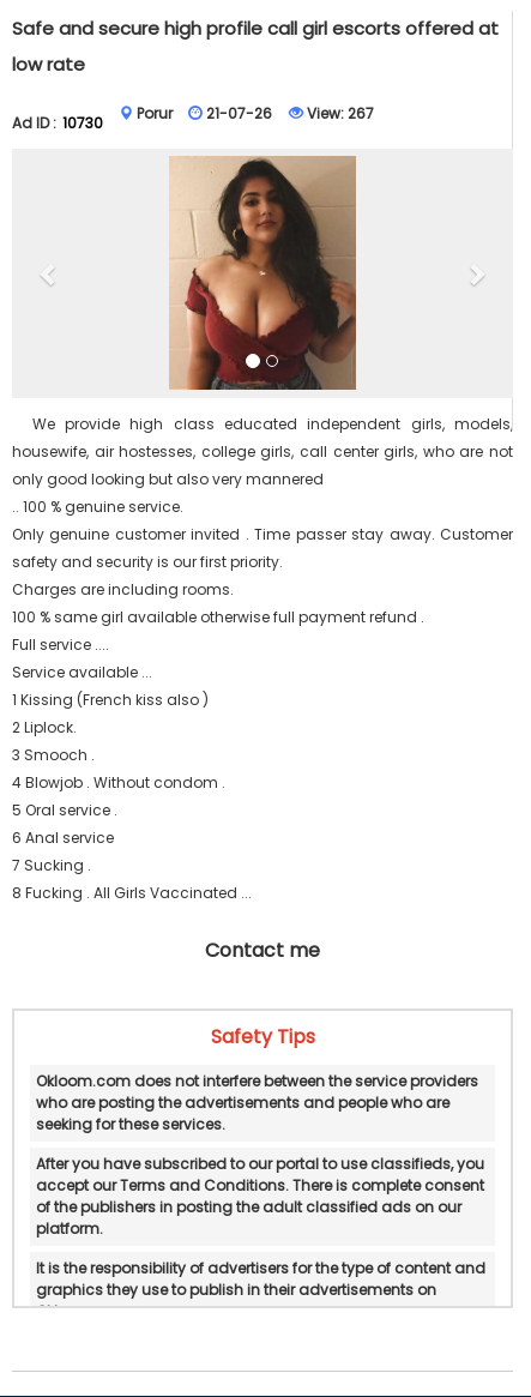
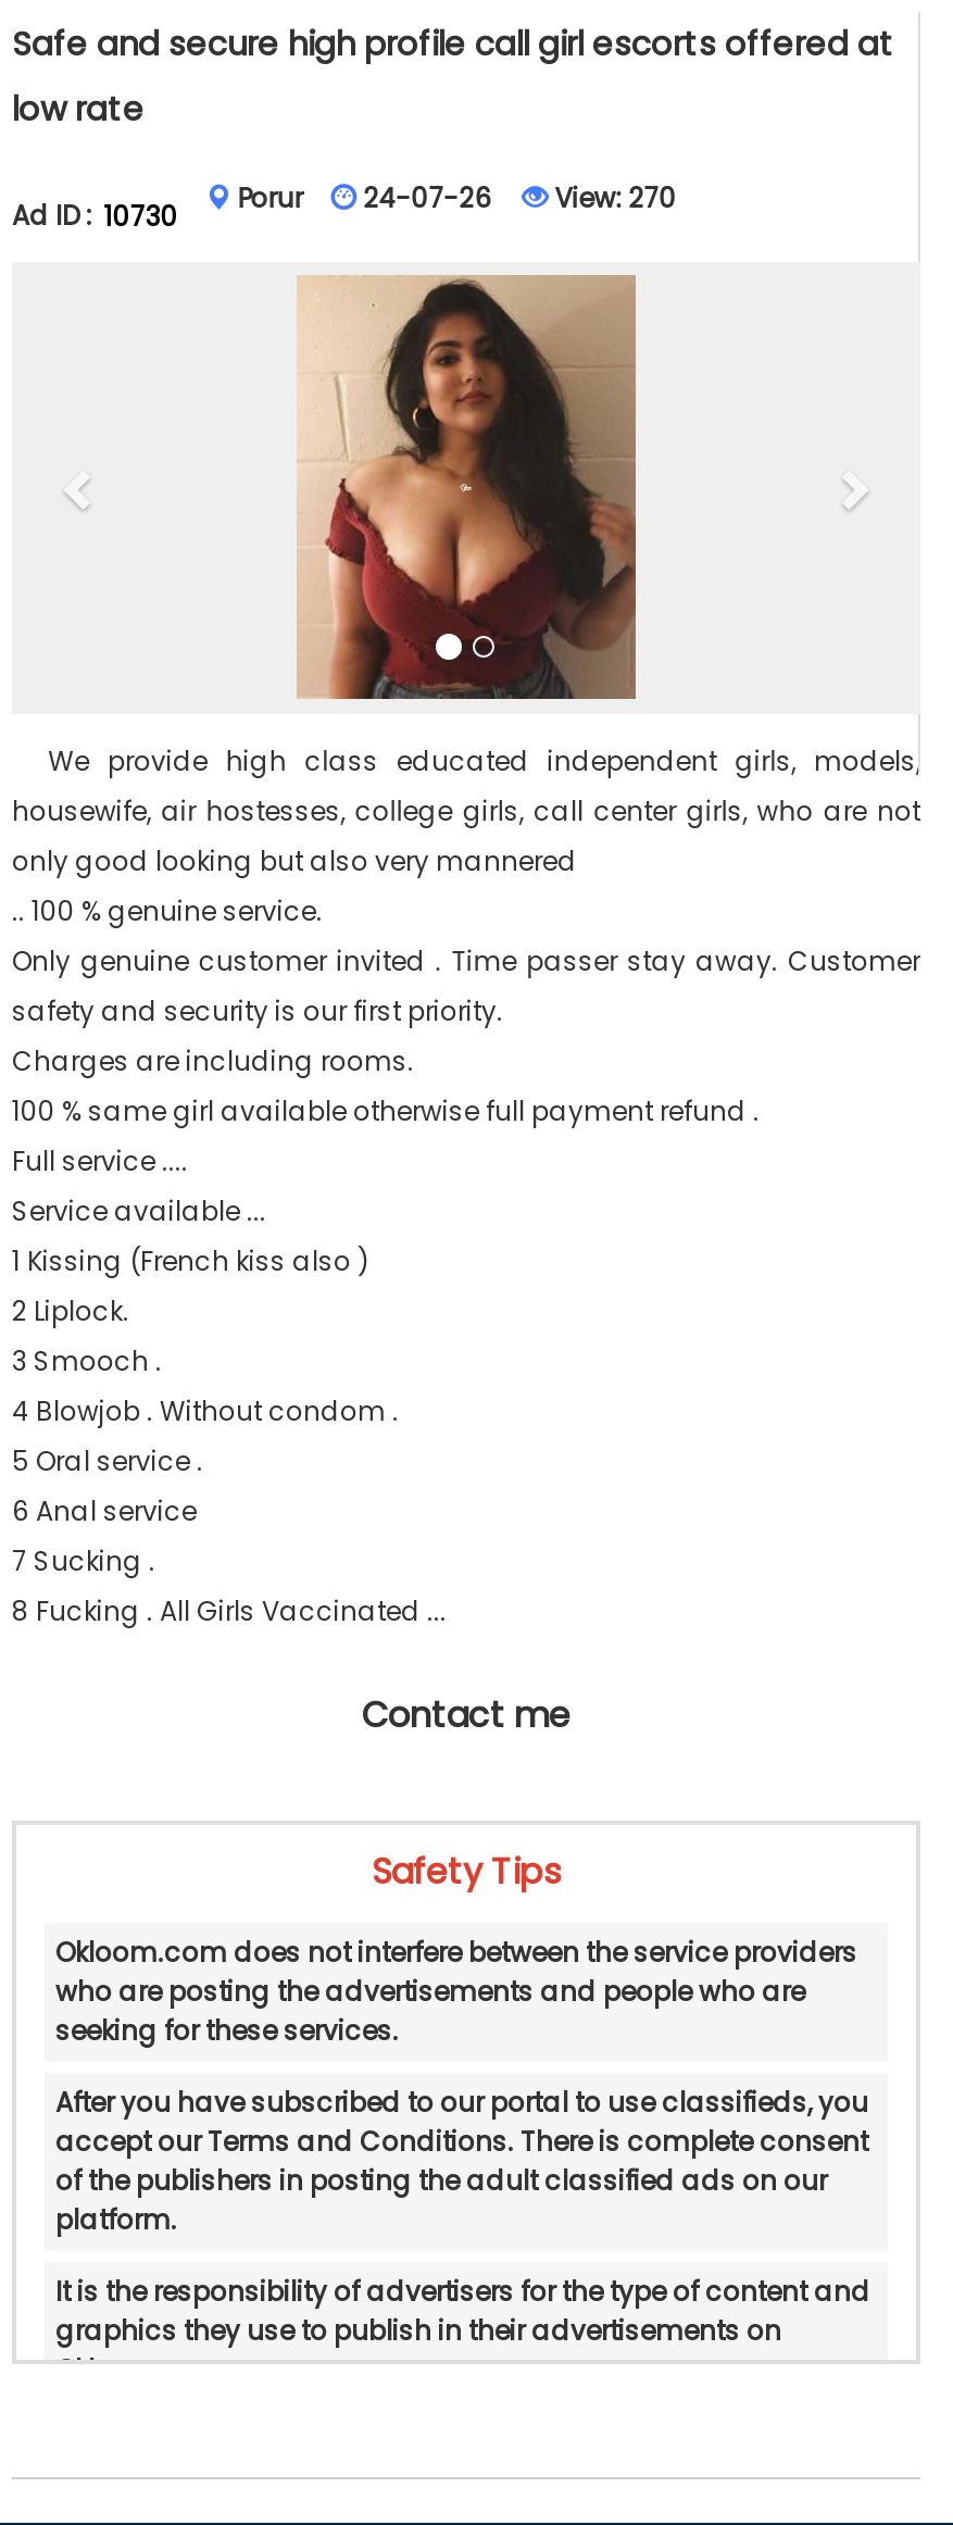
[206,103,272,124] 21-07-26 -> [364,179,492,216] 24-07-26
[303,103,374,124] View: 267 -> [548,179,677,216] View: 270

